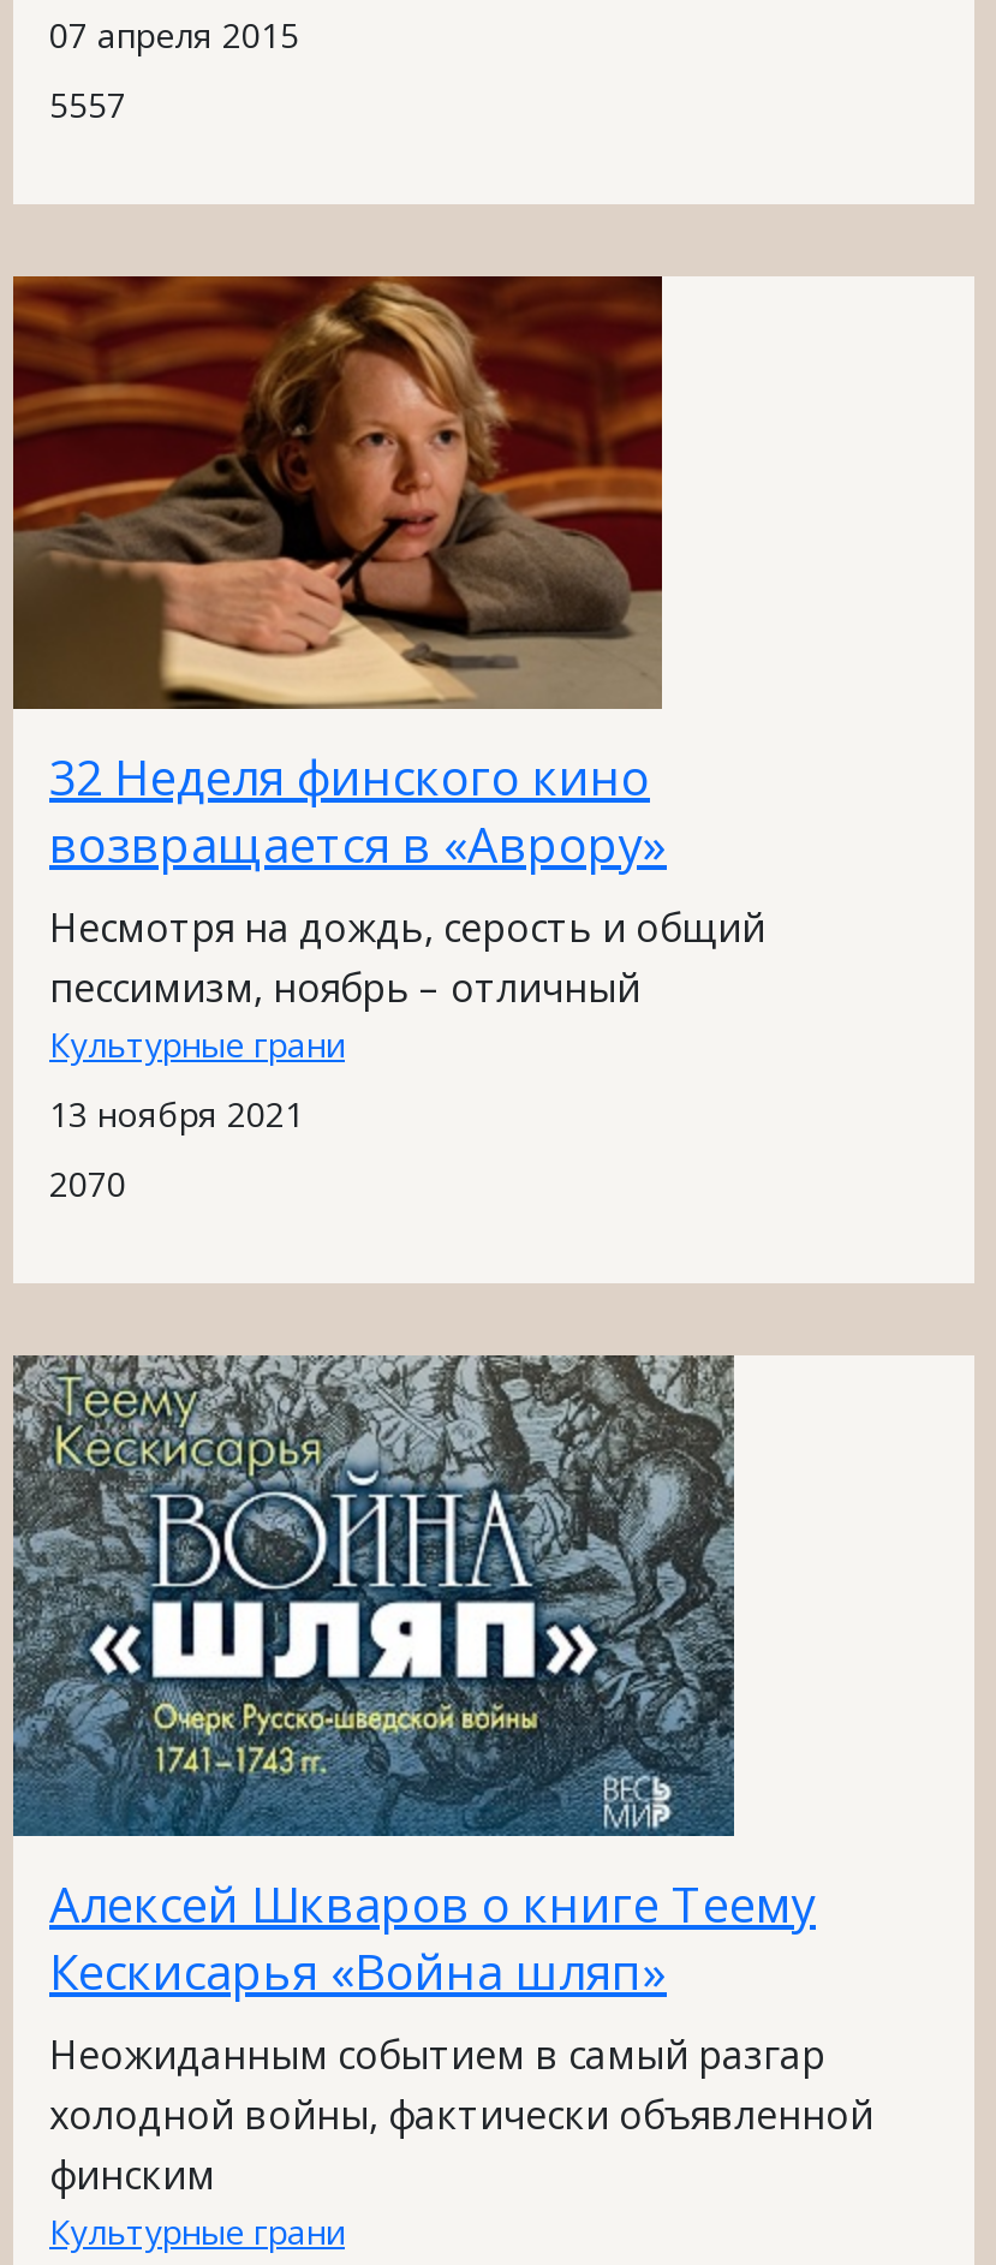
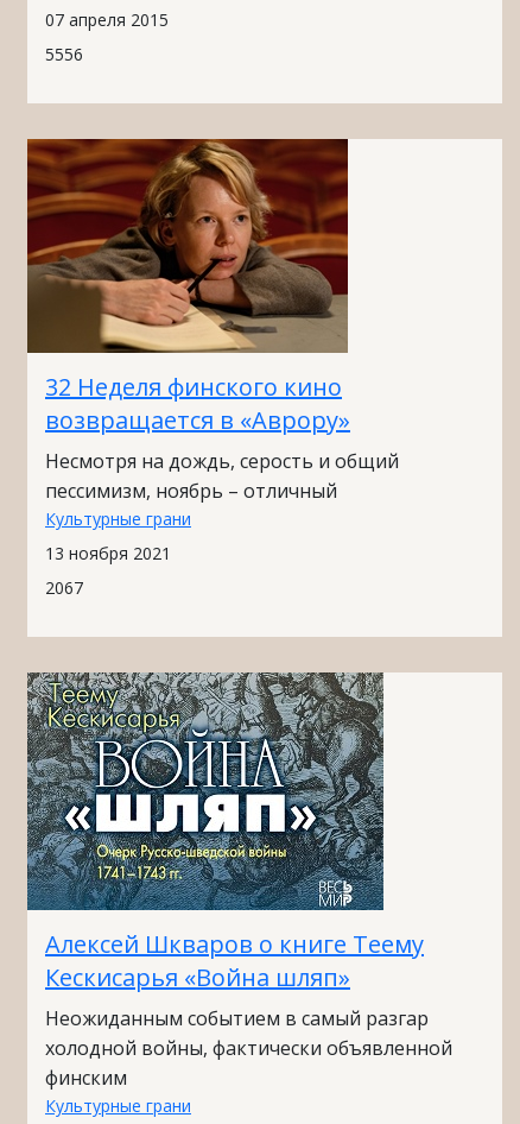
[49,82,126,127] 5557 -> [45,43,83,65] 5556
[49,1161,126,1206] 2070 -> [45,576,83,599] 2067

